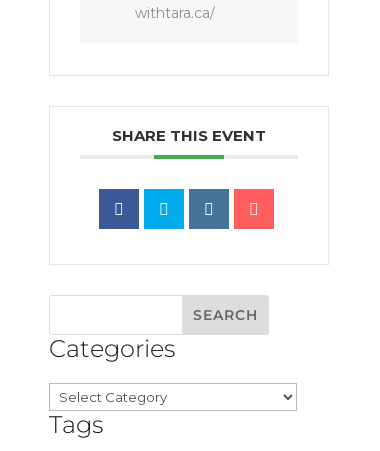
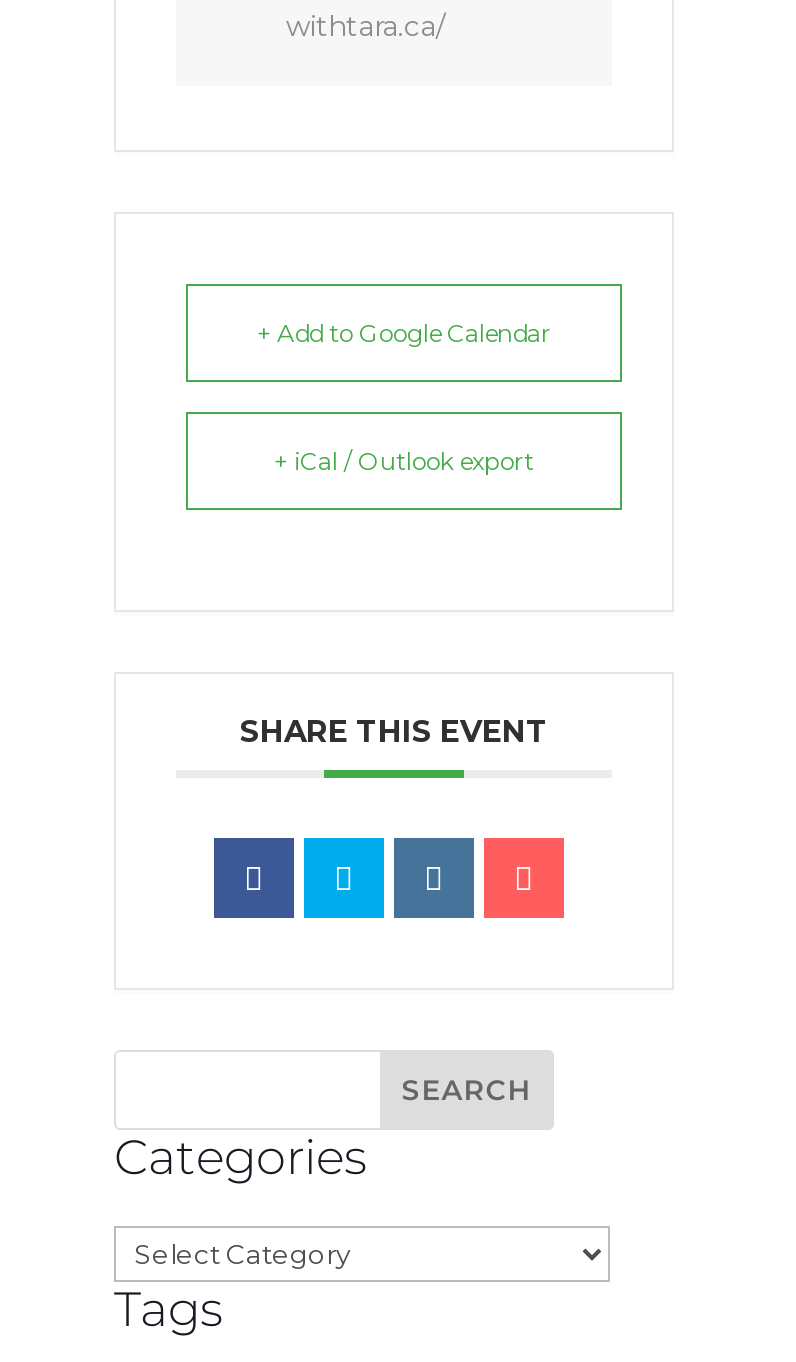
none -> [257,318,551,348] + Add to Google Calendar
none -> [274,446,534,476] + iCal / Outlook export

